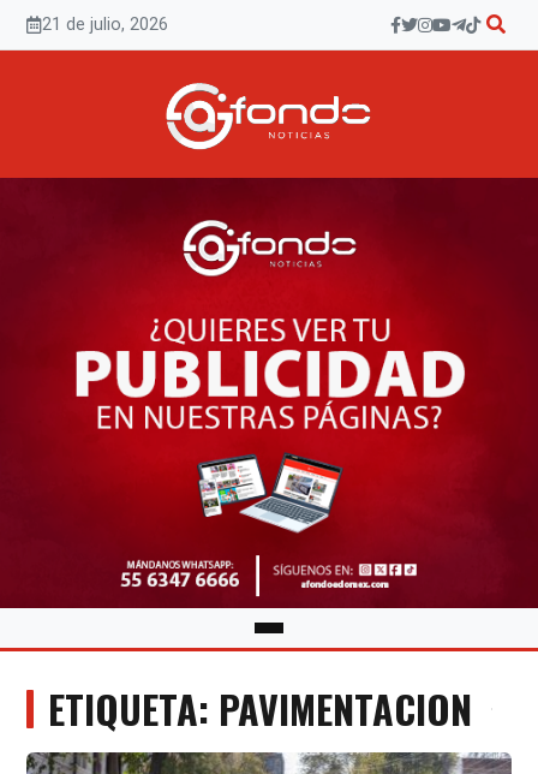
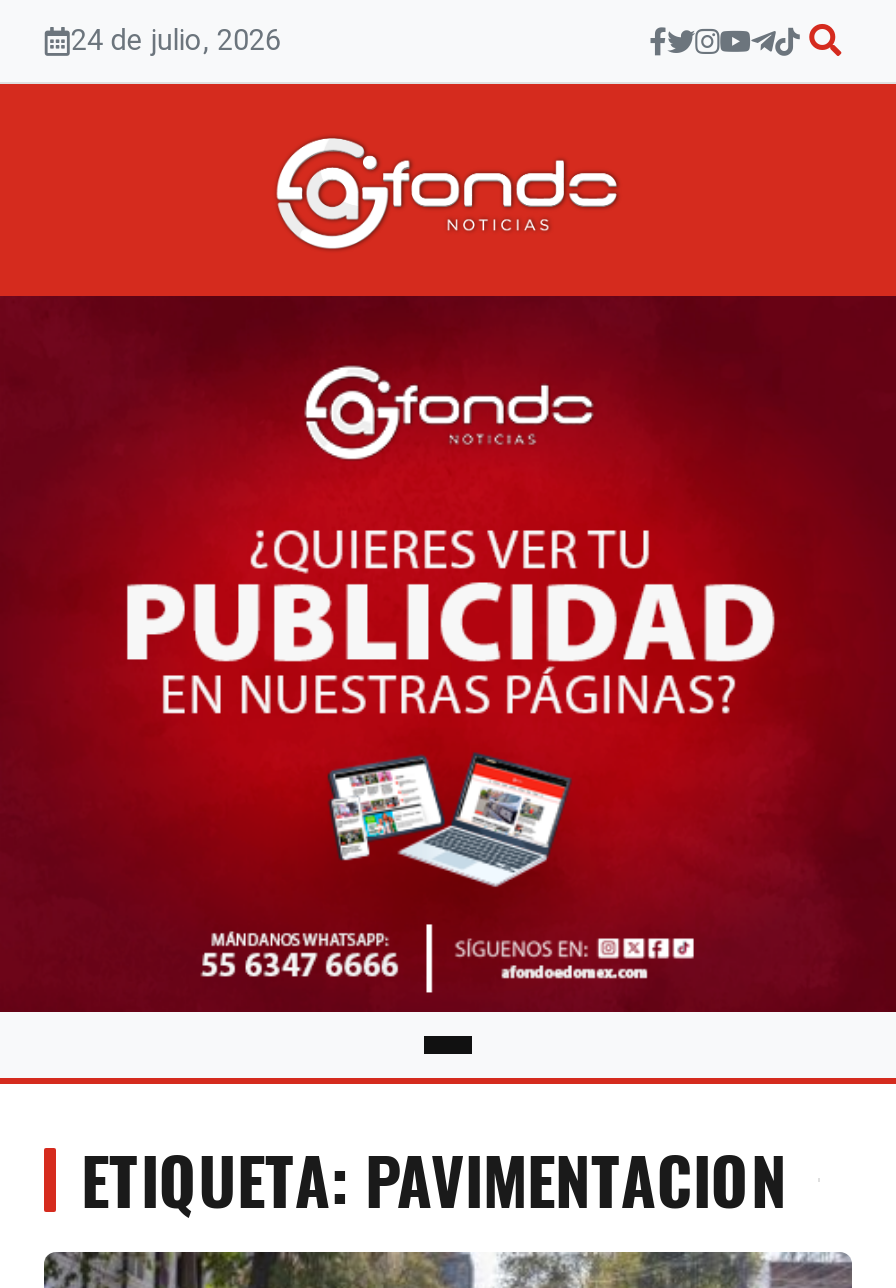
[43,14,169,34] 21 de julio, 2026 -> [71,23,281,57] 24 de julio, 2026

